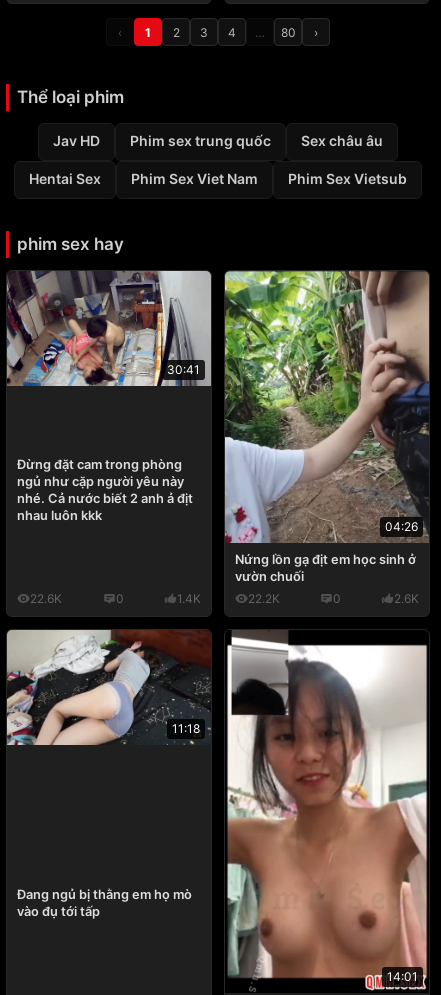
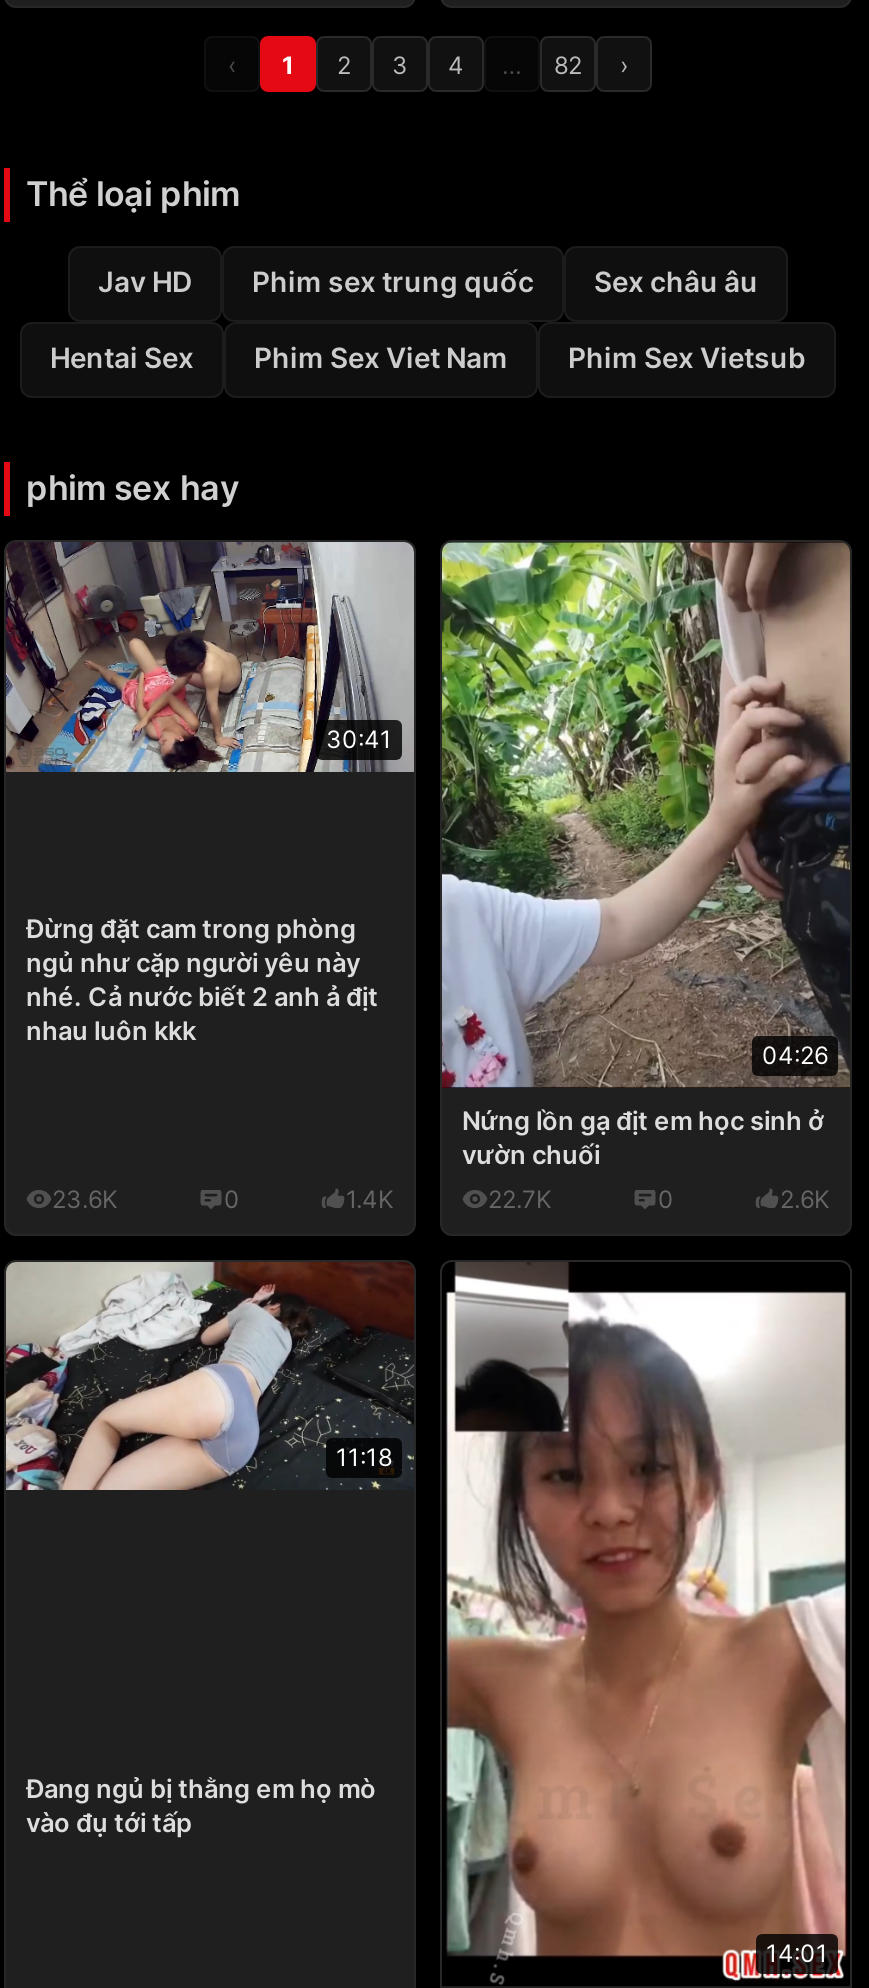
[280,25,295,40] 80 -> [554,49,582,79] 82
[30,591,62,606] 22.6K -> [52,1183,118,1213] 23.6K
[248,591,280,606] 22.2K -> [488,1183,552,1213] 22.7K

